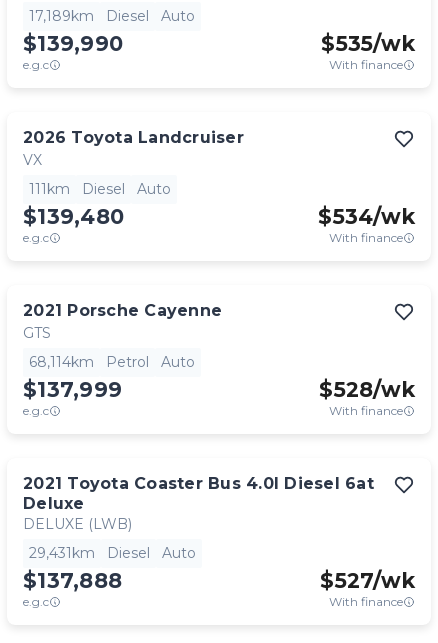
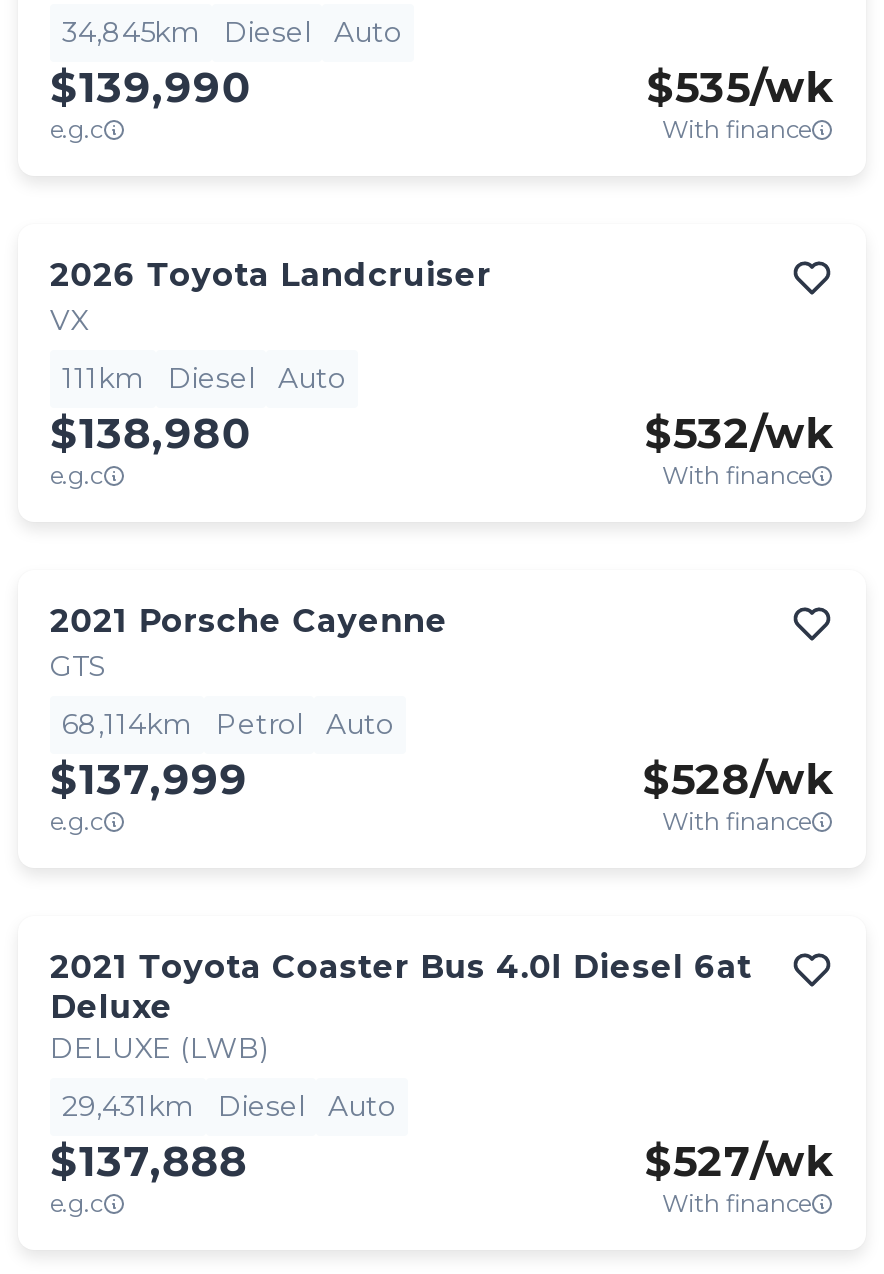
[29,7,195,25] 17,189km Diesel Auto -> [62,14,402,50] 34,845km Diesel Auto
[23,204,124,229] $139,480 -> [50,408,250,458] $138,980
[318,204,415,229] $534/wk -> [644,408,834,458] $532/wk

